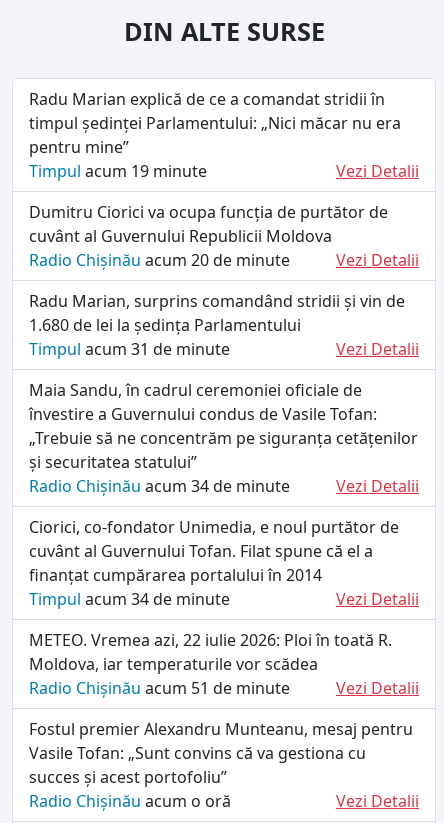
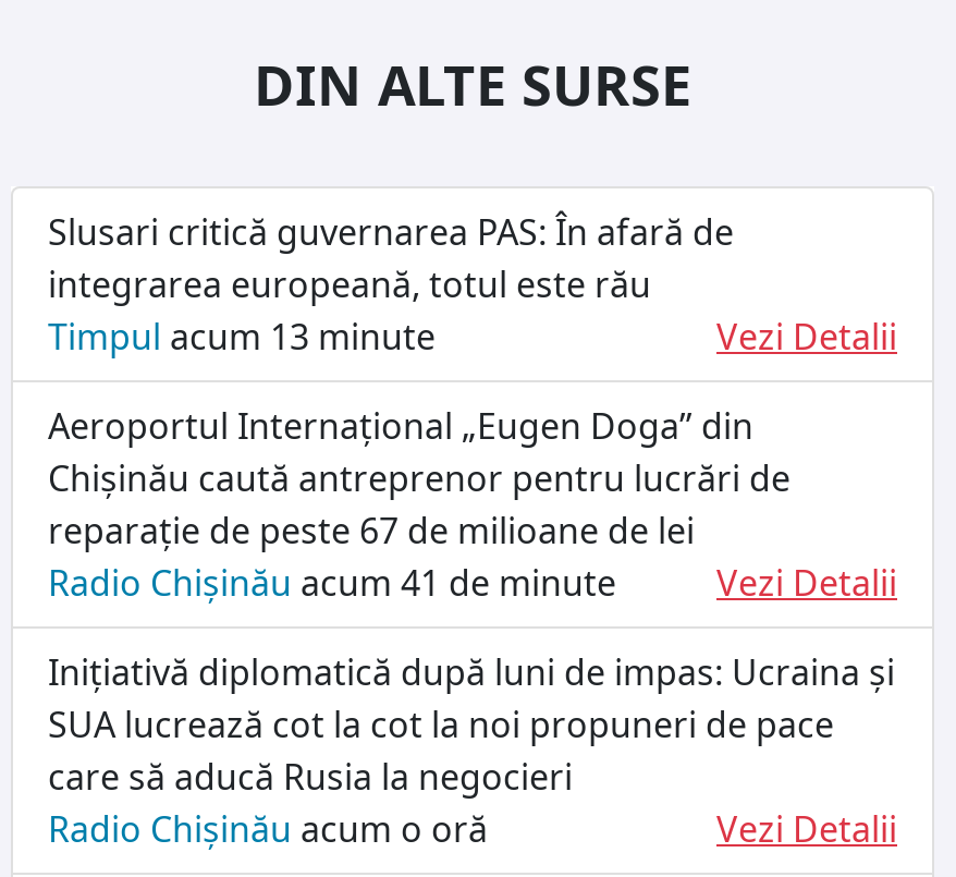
[29,87,401,181] Radu Marian explică de ce a comandat stridii în | timpul ședinței Parlamentului: „Nici măcar nu era | pentru mine” | Timpul acum 19 minute -> [48,207,734,360] Slusari critică guvernarea PAS: În afară de | integrarea europeană, totul este rău | Timpul acum 13 minute
[29,200,388,270] Dumitru Ciorici va ocupa funcția de purtător de | cuvânt al Guvernului Republicii Moldova | Radio Chișinău acum 20 de minute -> [48,401,790,606] Aeroportul Internațional „Eugen Doga” din | Chișinău caută antreprenor pentru lucrări de | reparație de peste 67 de milioane de lei | Radio Chișinău acum 41 de minute
[29,289,419,787] Radu Marian, surprins comandând stridii și vin de | 1.680 de lei la ședința Parlamentului | Timpul acum 31 de minute | Vezi Detalii | Maia Sandu, în cadrul ceremoniei oficiale de | învestire a Guvernului condus de Vasile Tofan: | „Trebuie să ne concentrăm pe siguranța cetățenilor | și securitatea statului” | Radio Chișinău acum 34 de minute | Vezi Detalii | Ciorici, co-fondator Unimedia, e noul purtător de | cuvânt al Guvernului Tofan. Filat spune că el a | finanțat cumpărarea portalului în 2014 | Timpul acum 34 de minute | Vezi Detalii | METEO. Vremea azi, 22 iulie 2026: Ploi în toată R. | Moldova, iar temperaturile vor scădea | Radio Chișinău acum 51 de minute | Vezi Detalii | Fostul premier Alexandru Munteanu, mesaj pentru | Vasile Tofan: „Sunt convins că va gestiona cu | succes și acest portofoliu” -> [48,647,895,800] Inițiativă diplomatică după luni de impas: Ucraina și | SUA lucrează cot la cot la noi propuneri de pace | care să aducă Rusia la negocieri

